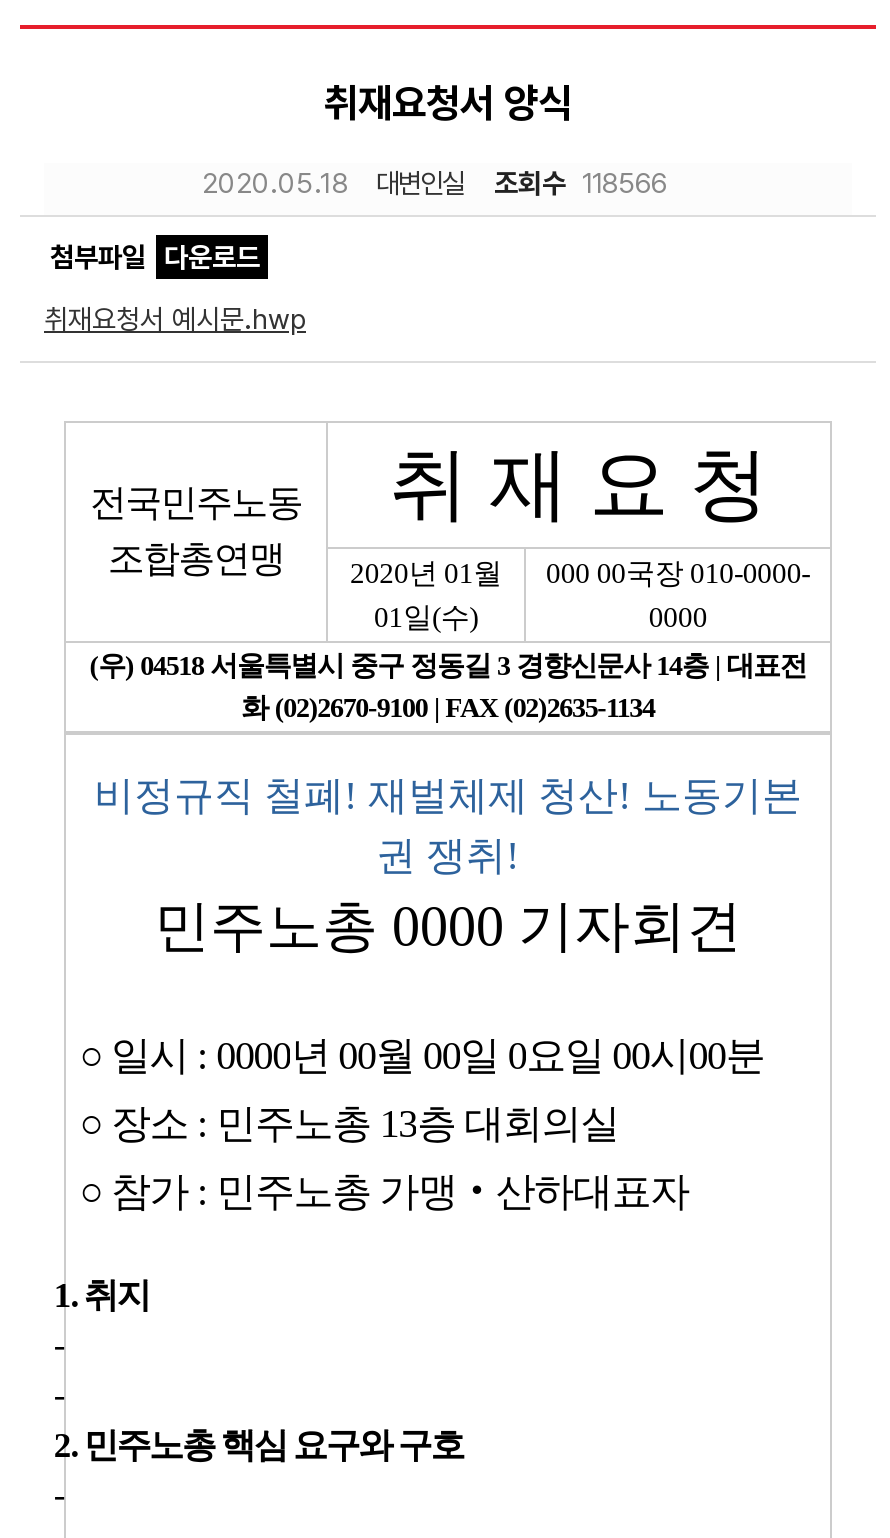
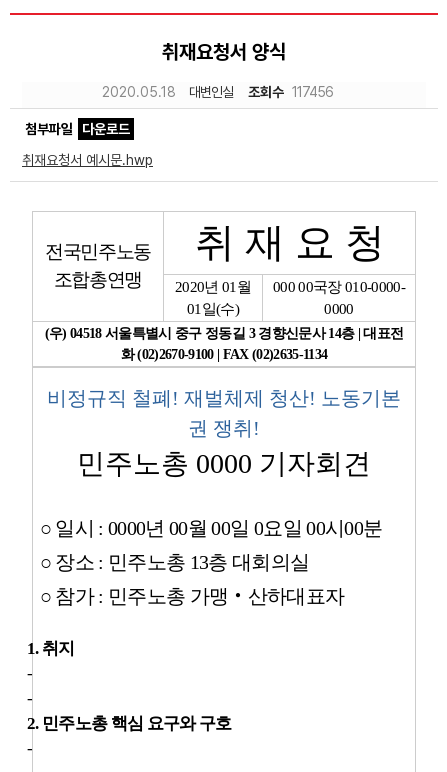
[494,167,666,199] 조회수 118566 -> [247,84,332,100] 조회수 117456

